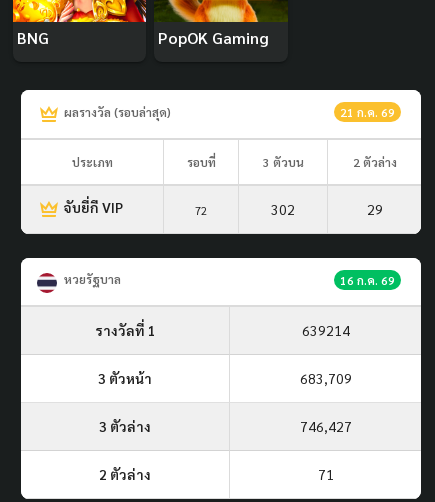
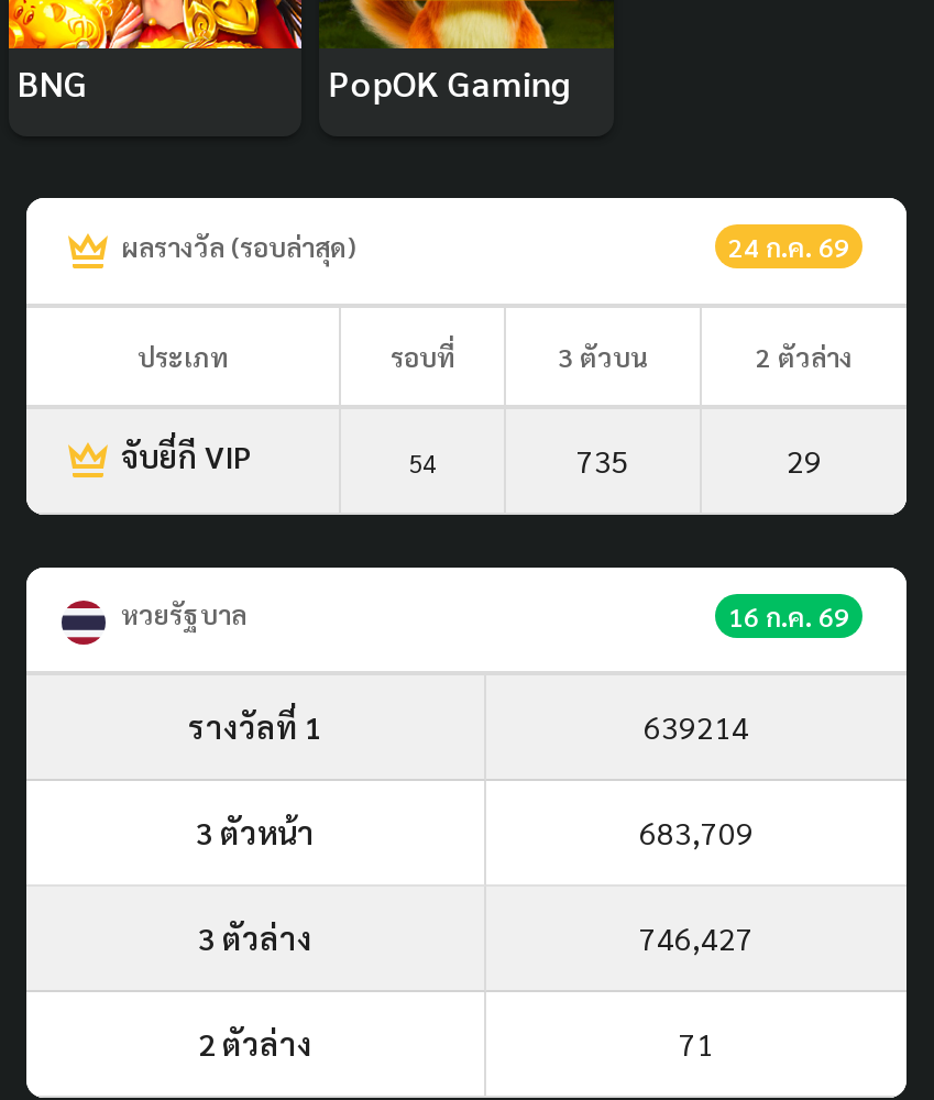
[340,104,395,120] 21 ก.ค. 69 -> [728,228,849,264] 24 ก.ค. 69
[195,203,207,218] 72 -> [409,446,436,479] 54
[271,200,295,218] 302 -> [576,440,629,479] 735

